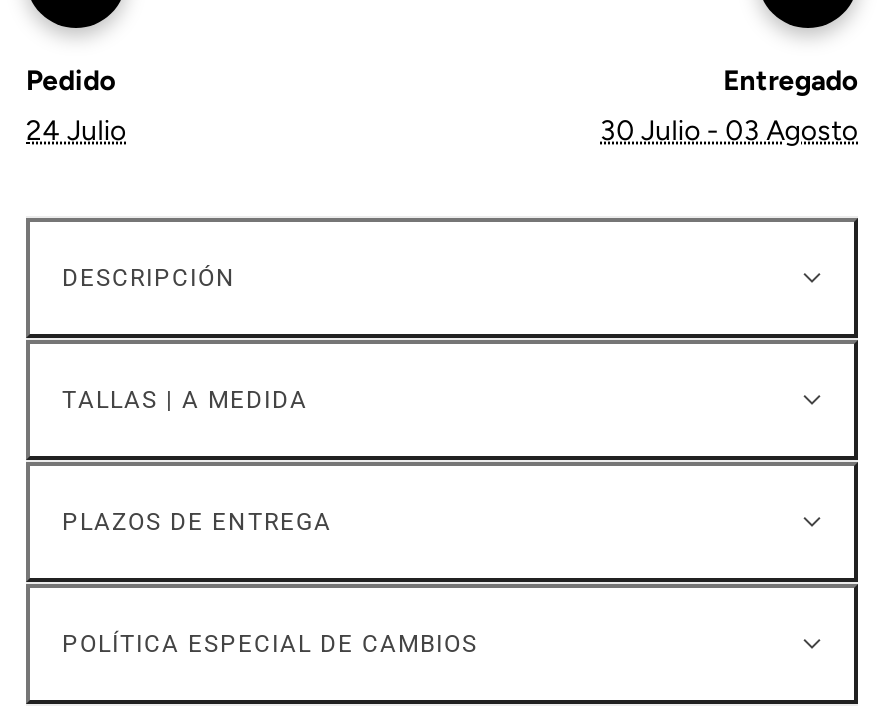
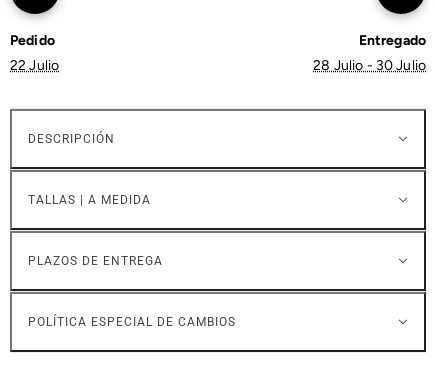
[26,114,126,148] 24 Julio -> [10,57,59,74] 22 Julio
[600,114,858,148] 30 Julio - 03 Agosto -> [313,57,426,74] 28 Julio - 30 Julio

